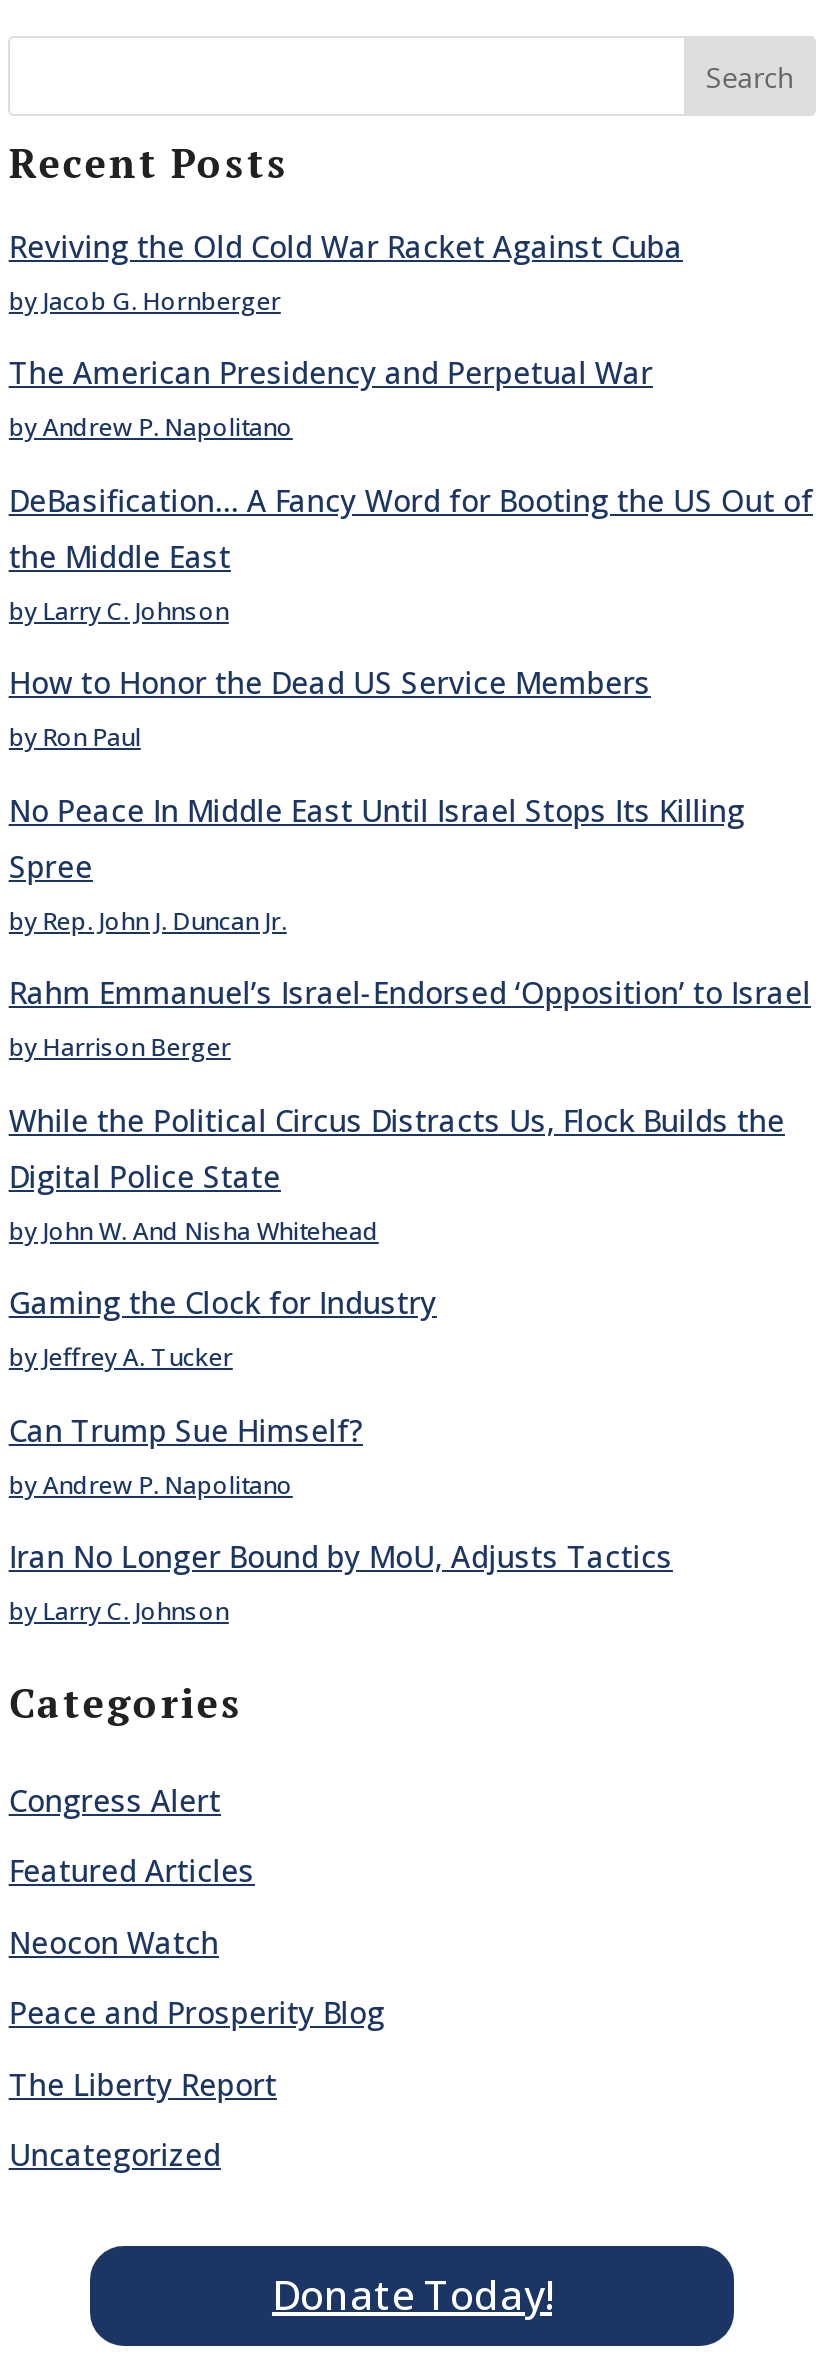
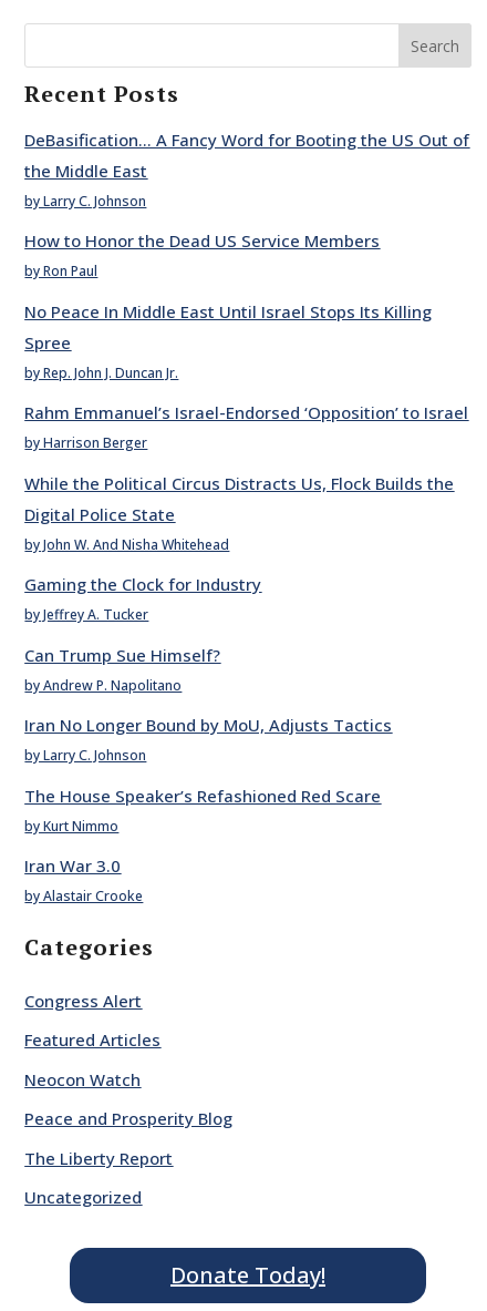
[9,226,683,445] Reviving the Old Cold War Racket Against Cuba | by Jacob G. Hornberger | The American Presidency and Perpetual War | by Andrew P. Napolitano -> none
moved [9,480,813,1629] -> [25,129,470,765]: DeBasification… A Fancy Word for Booting the US Out of | the Middle East | by Larry C. Johnson | ... | Iran No Longer Bound by MoU, Adjusts Tactics | by Larry C. Johnson
none -> [25,785,381,906] The House Speaker’s Refashioned Red Scare | by Kurt Nimmo | Iran War 3.0 | by Alastair Crooke

